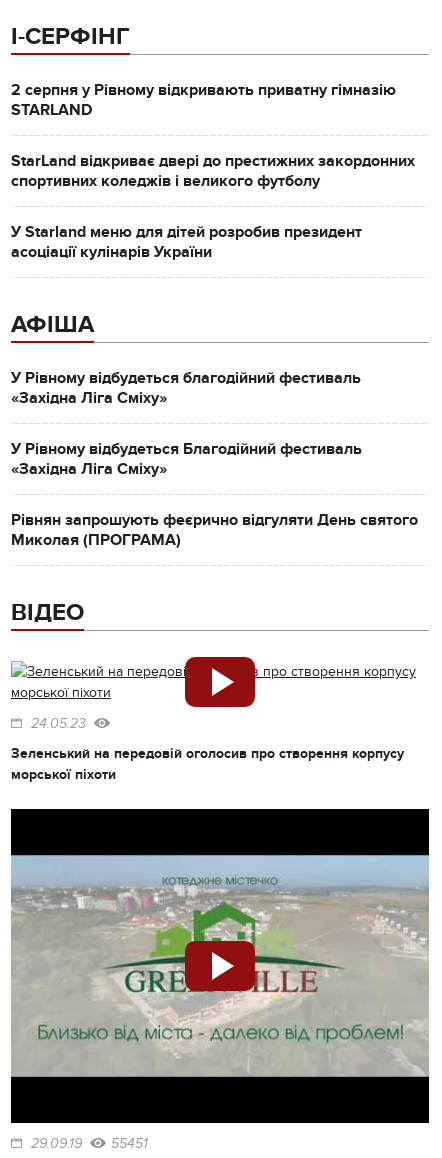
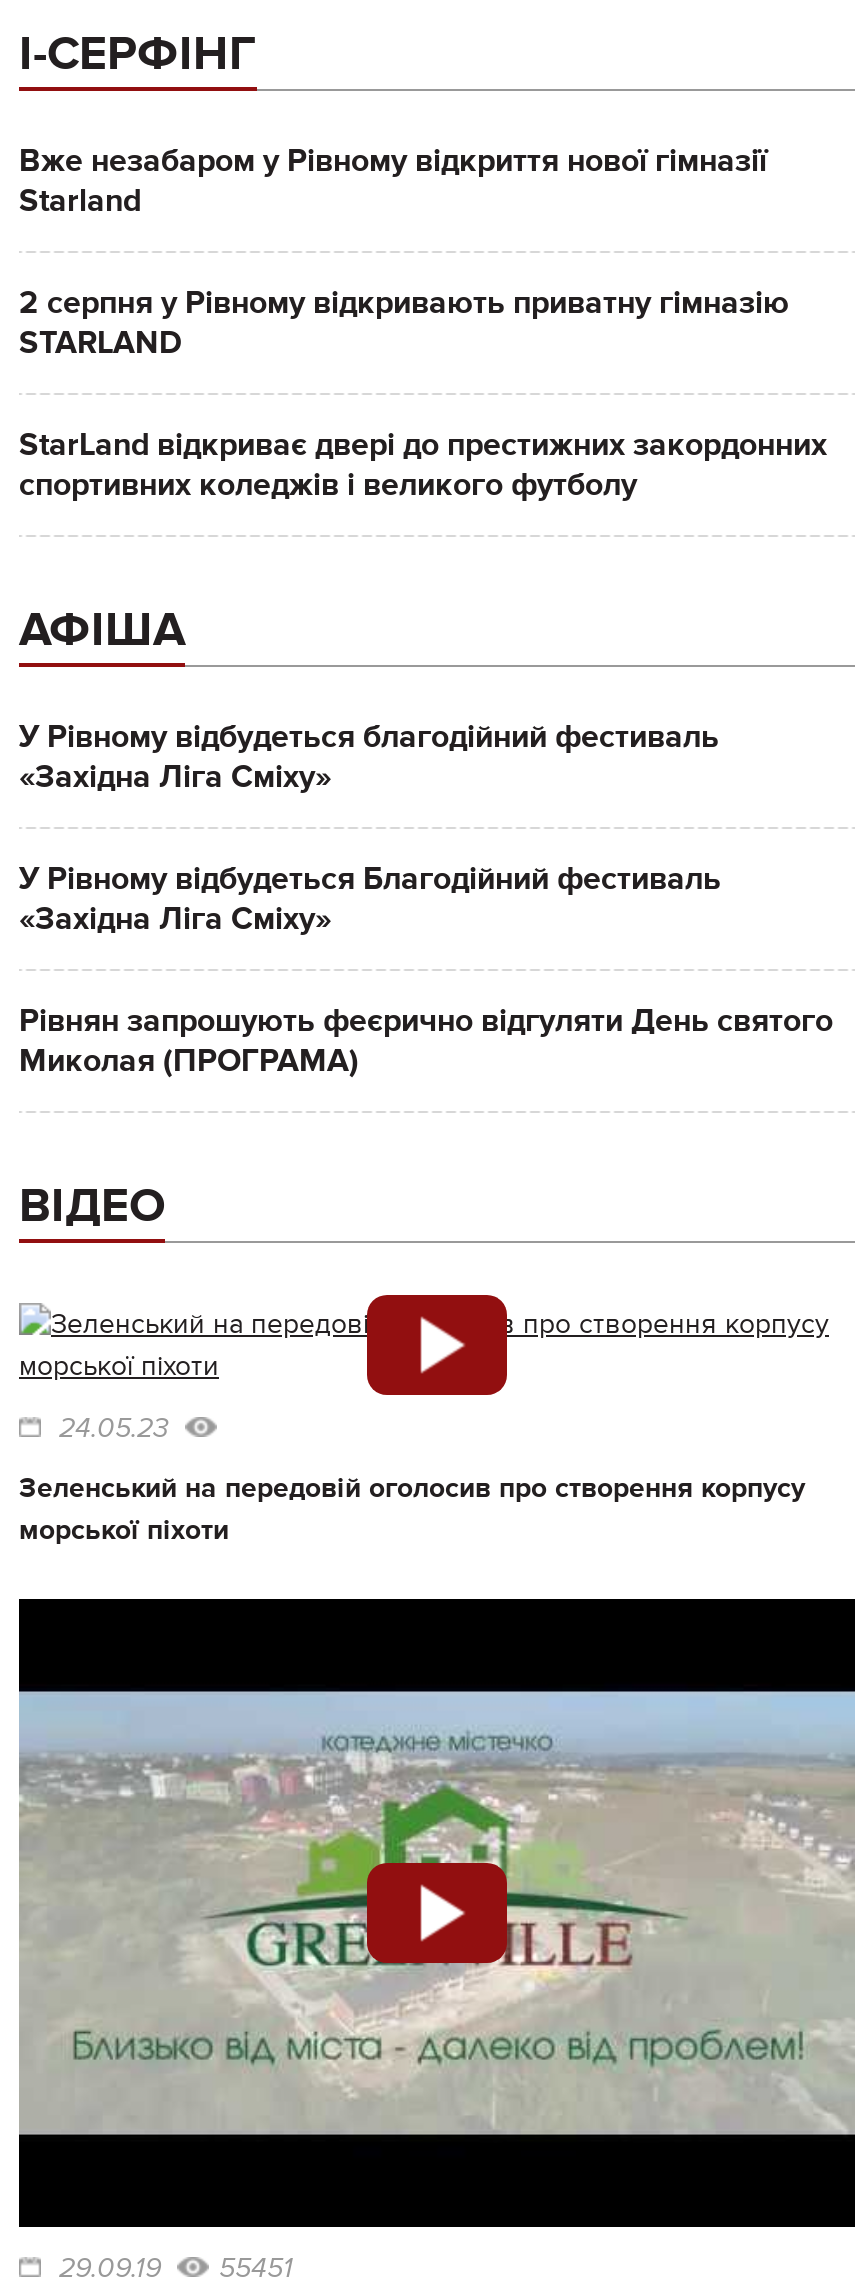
none -> [19,141,767,221] Вже незабаром у Рівному відкриття нової гімназії | Starland
moved [11,80,415,191] -> [19,283,827,505]: 2 серпня у Рівному відкривають приватну гімназію | STARLAND | StarLand відкриває двері до престижних закордонних | спортивних коледжів і великого футболу
[11,222,362,262] У Starland меню для дітей розробив президент | асоціації кулінарів України -> none

